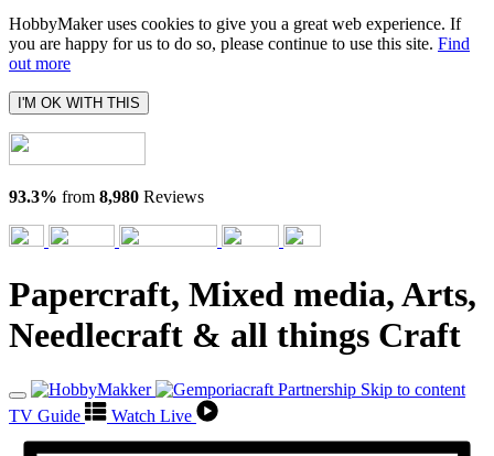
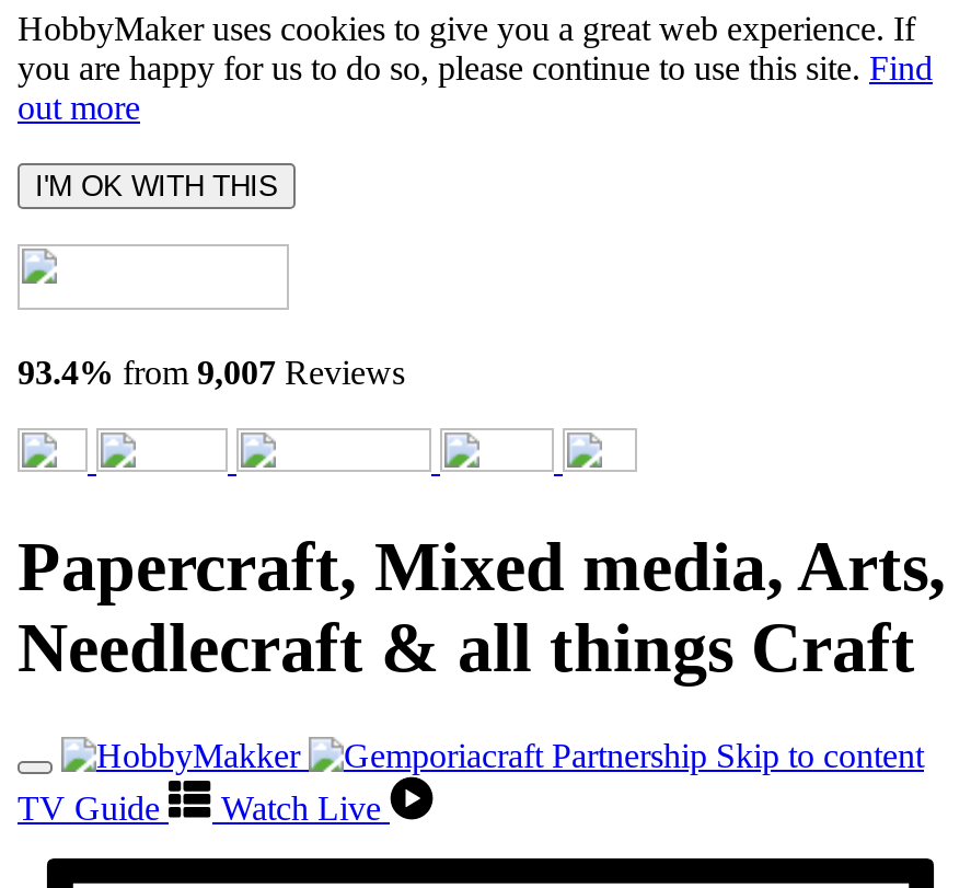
[9,187,204,206] 93.3% from 8,980 Reviews -> [18,354,405,391] 93.4% from 9,007 Reviews

